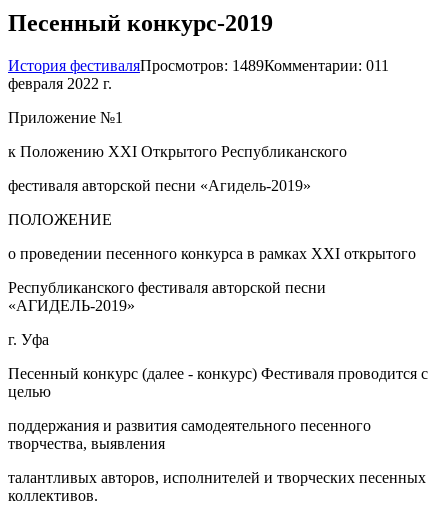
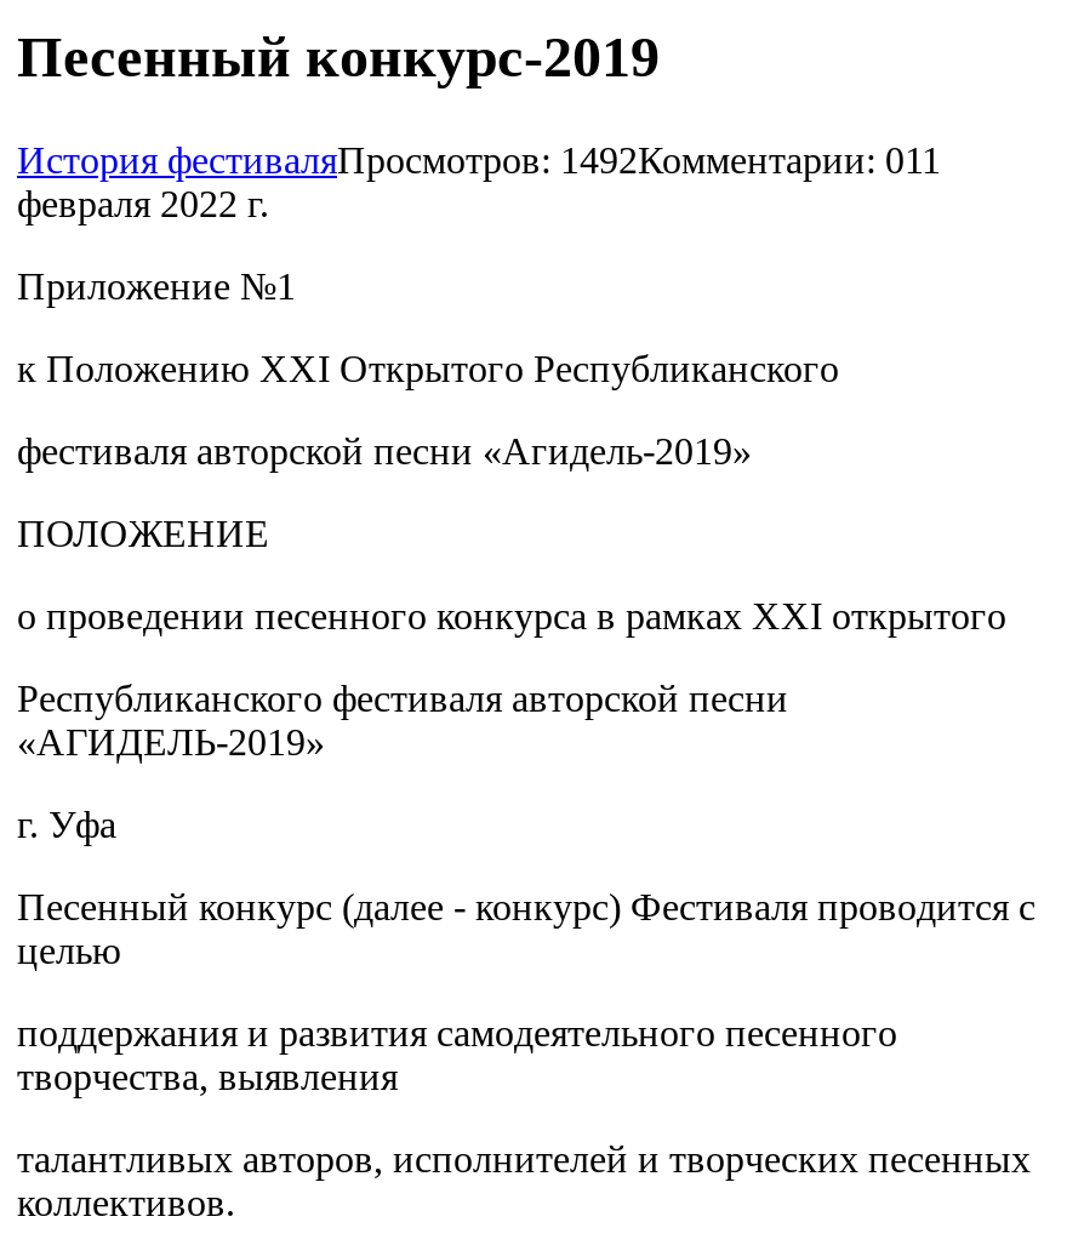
[8,57,389,74] История фестиваляПросмотров: 1489Комментарии: 011 -> [17,139,941,180] История фестиваляПросмотров: 1492Комментарии: 011

